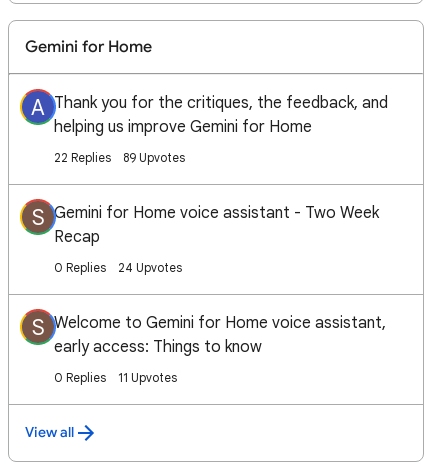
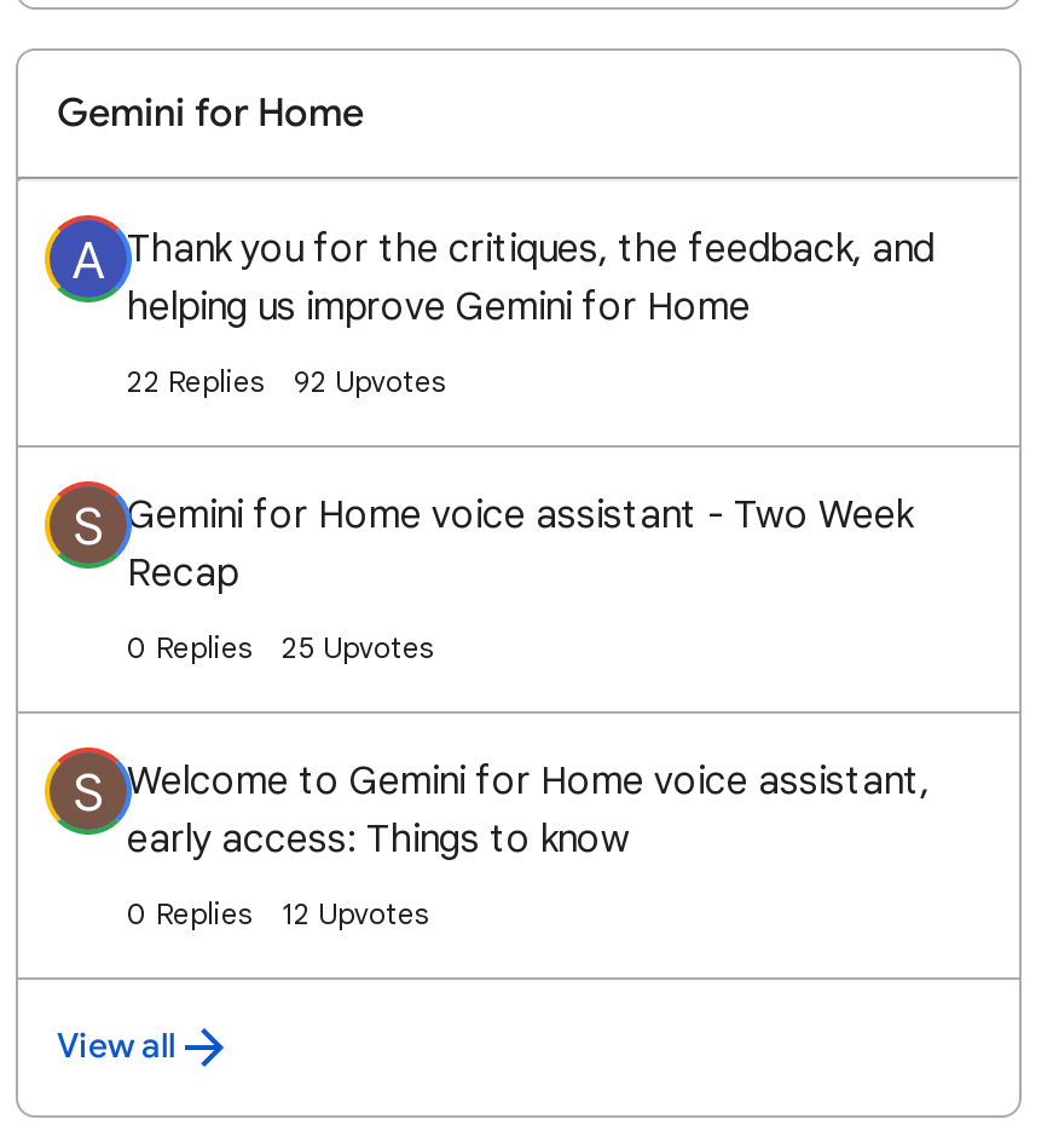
[54,150,185,165] 22 Replies 89 Upvotes -> [127,363,446,399] 22 Replies 92 Upvotes
[118,260,182,275] 24 Upvotes -> [282,629,434,665] 25 Upvotes
[118,370,177,385] 11 Upvotes -> [282,895,429,931] 12 Upvotes

